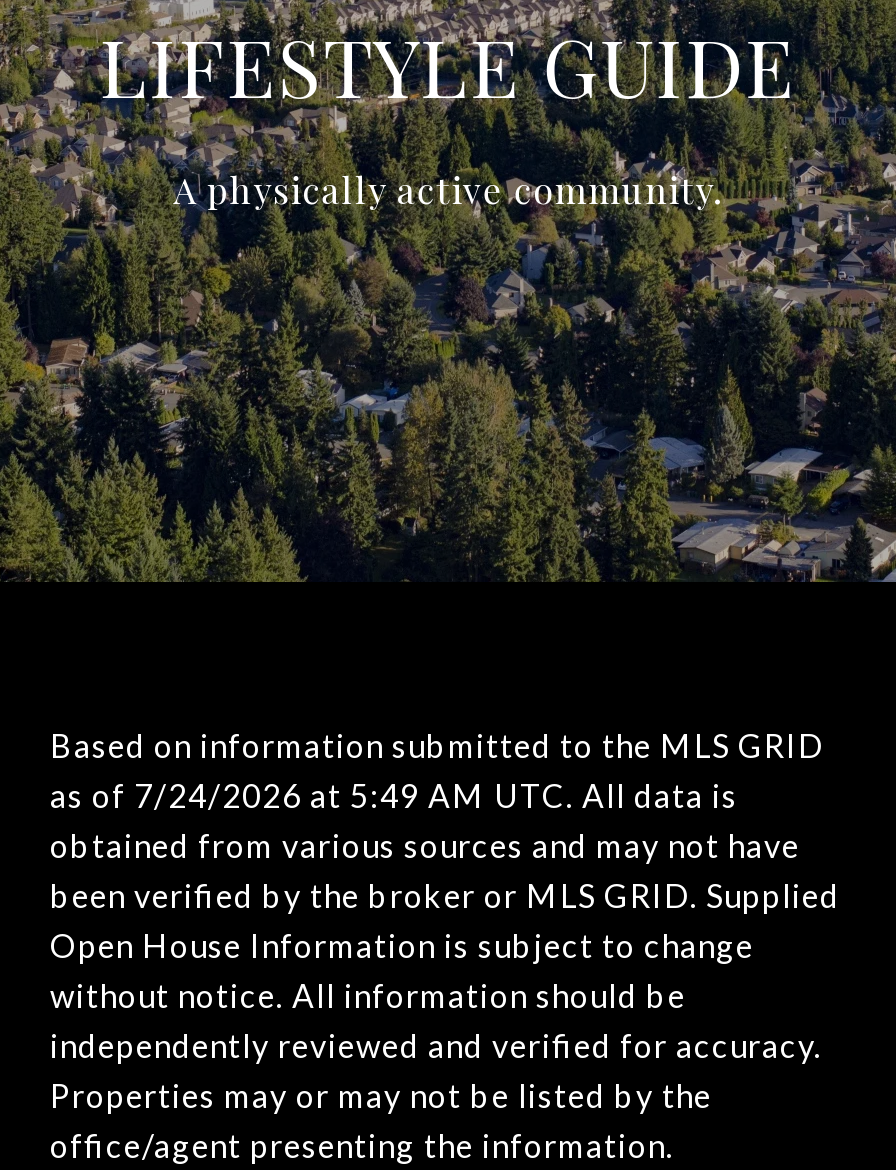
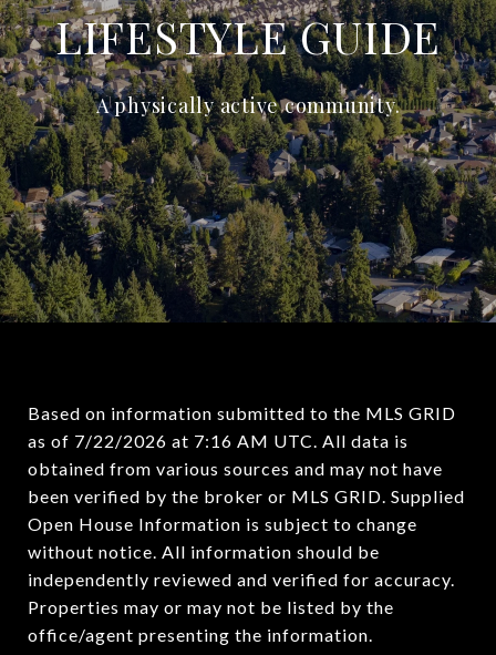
[50,776,738,814] as of 7/24/2026 at 5:49 AM UTC. All data is -> [28,430,409,451] as of 7/22/2026 at 7:16 AM UTC. All data is

